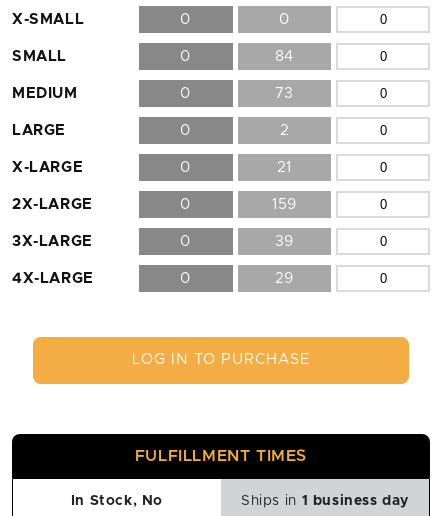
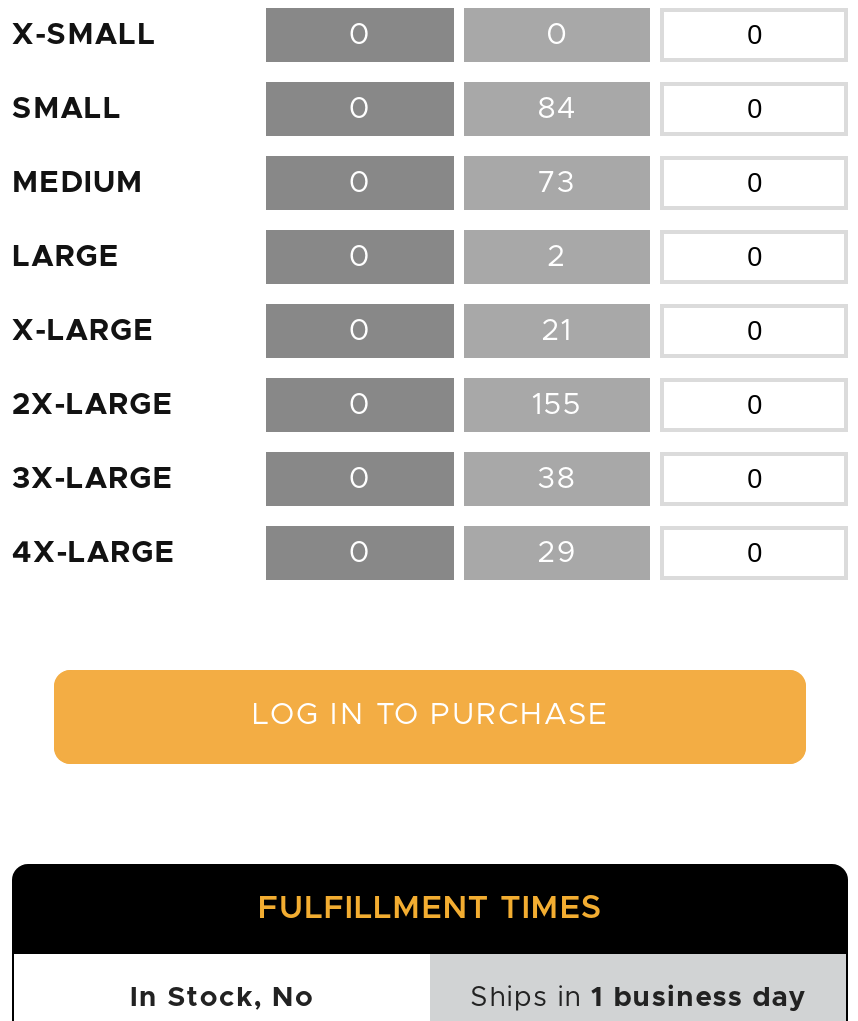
[272,197,297,212] 159 -> [532,389,582,419] 155
[275,234,294,249] 39 -> [538,463,576,493] 38

